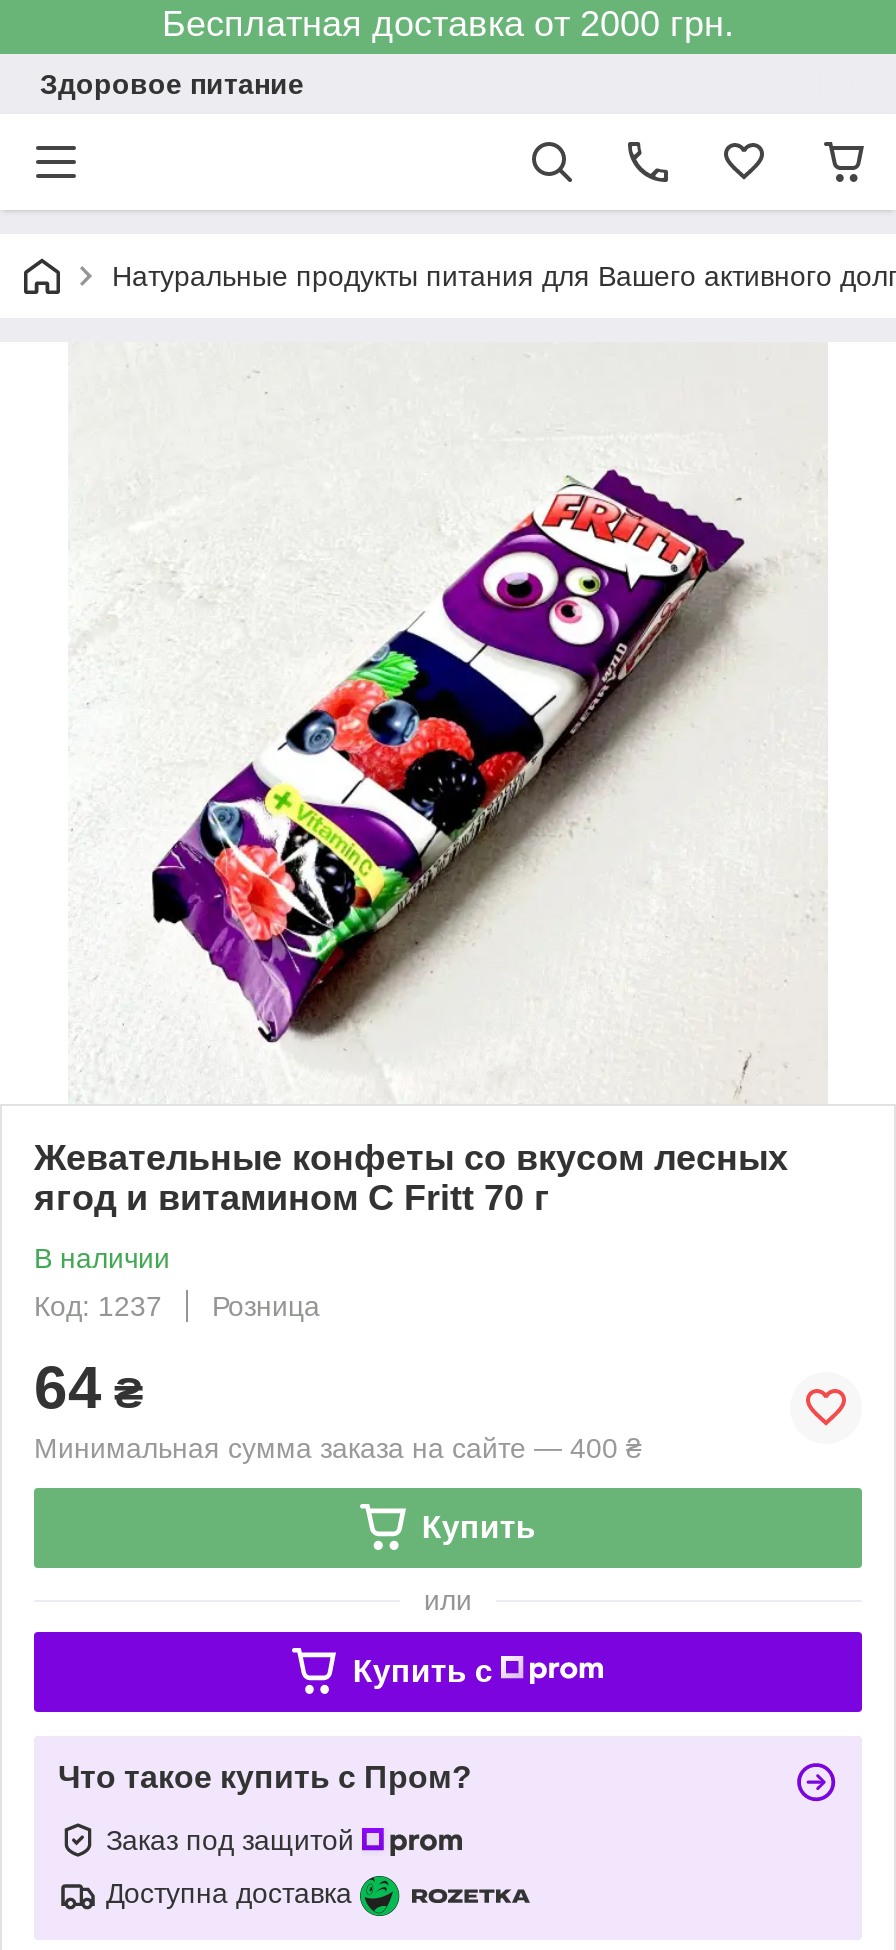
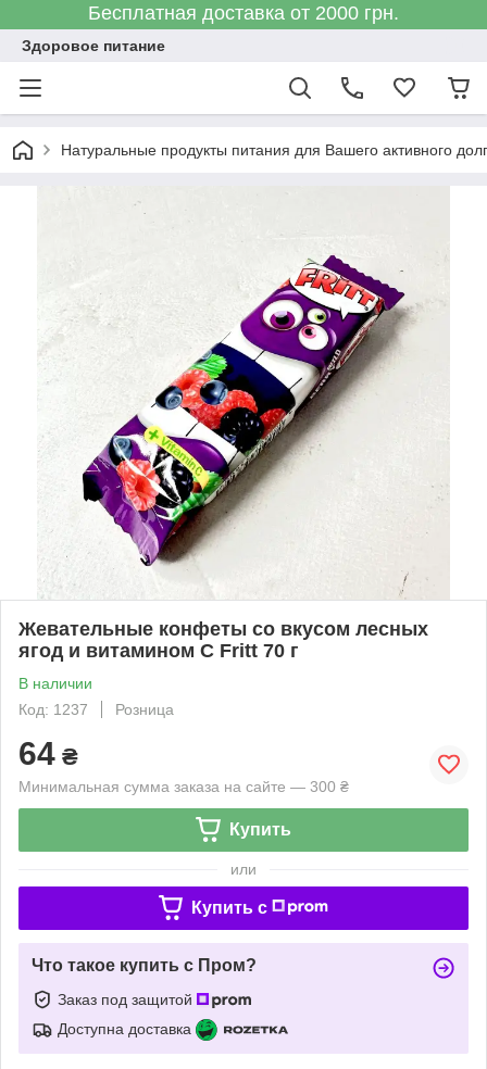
[34,1432,642,1464] Минимальная сумма заказа на сайте — 400 ₴ -> [18,778,349,795] Минимальная сумма заказа на сайте — 300 ₴

